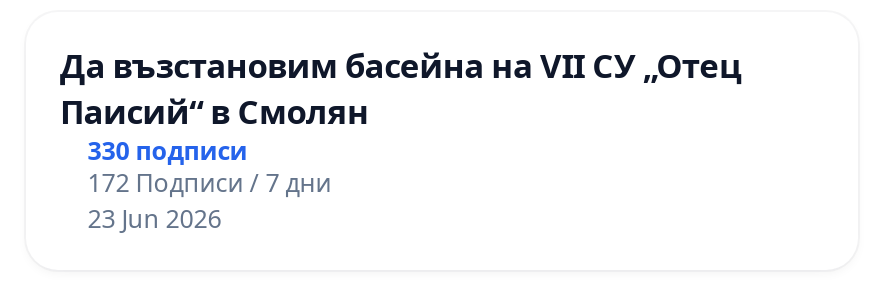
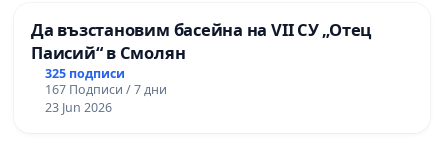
[88,135,248,169] 330 подписи -> [45,64,125,81] 325 подписи
[88,167,332,201] 172 Подписи / 7 дни -> [45,80,167,97] 167 Подписи / 7 дни

